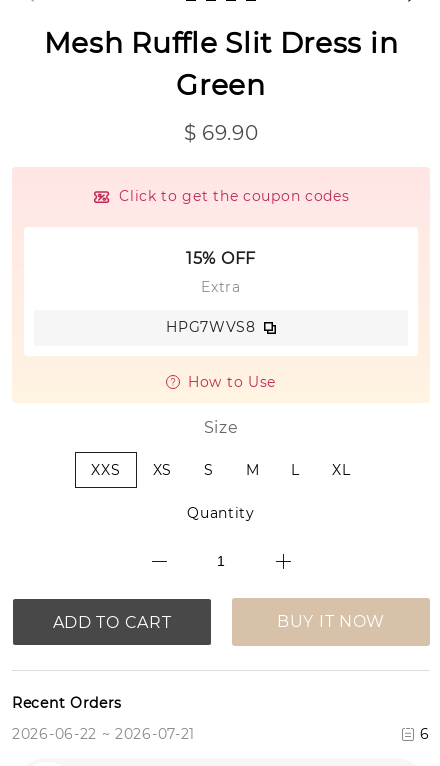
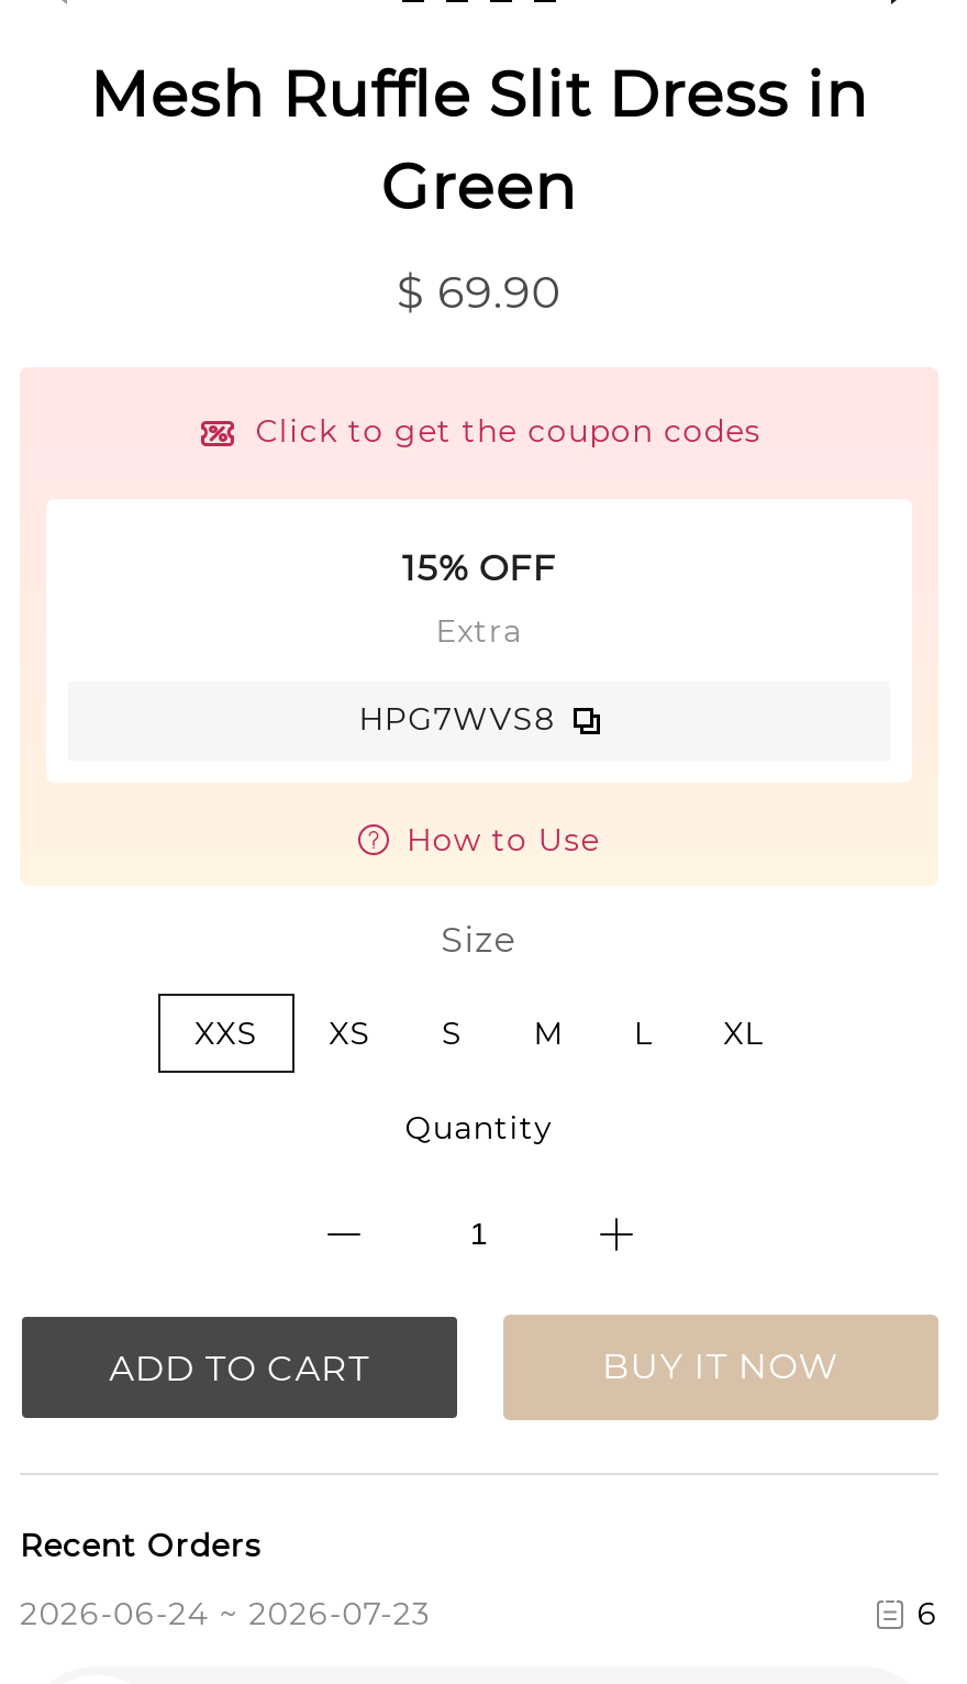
[12,724,195,742] 2026-06-22 ~ 2026-07-21 -> [20,1593,431,1632] 2026-06-24 ~ 2026-07-23

